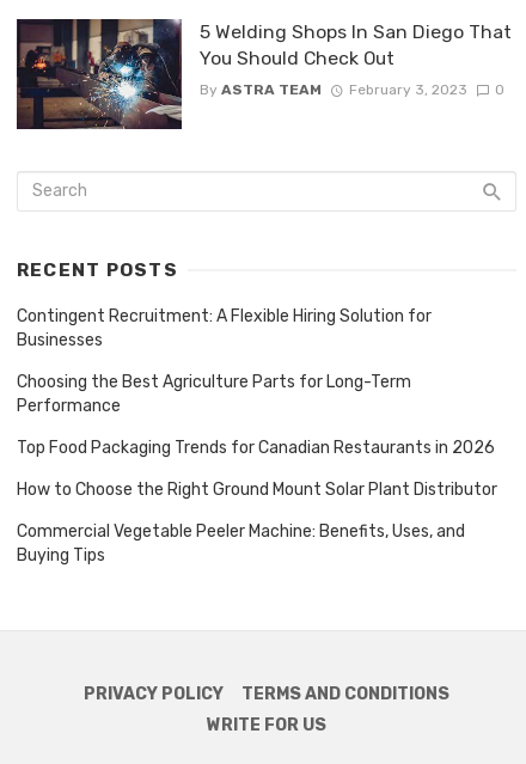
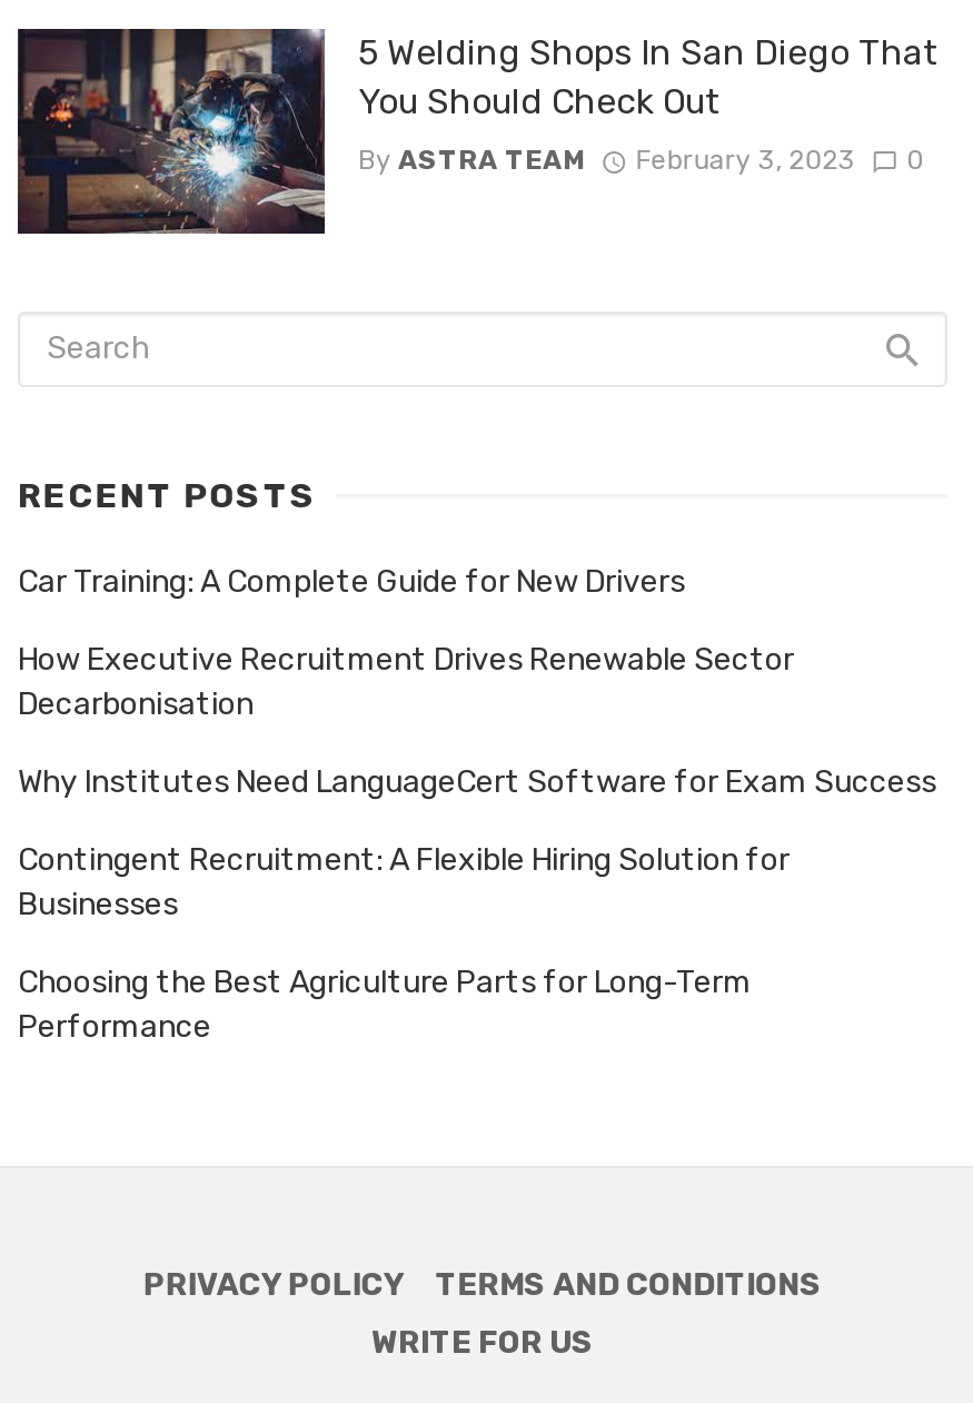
none -> [18,563,936,801] Car Training: A Complete Guide for New Drivers | How Executive Recruitment Drives Renewable Sector | Decarbonisation | Why Institutes Need LanguageCert Software for Exam Success
moved [17,306,432,416] -> [18,841,790,1045]: Contingent Recruitment: A Flexible Hiring Solution for | Businesses | Choosing the Best Agriculture Parts for Long-Term | Performance
[17,437,497,565] Top Food Packaging Trends for Canadian Restaurants in 2026 | How to Choose the Right Ground Mount Solar Plant Distributor | Commercial Vegetable Peeler Machine: Benefits, Uses, and | Buying Tips -> none

